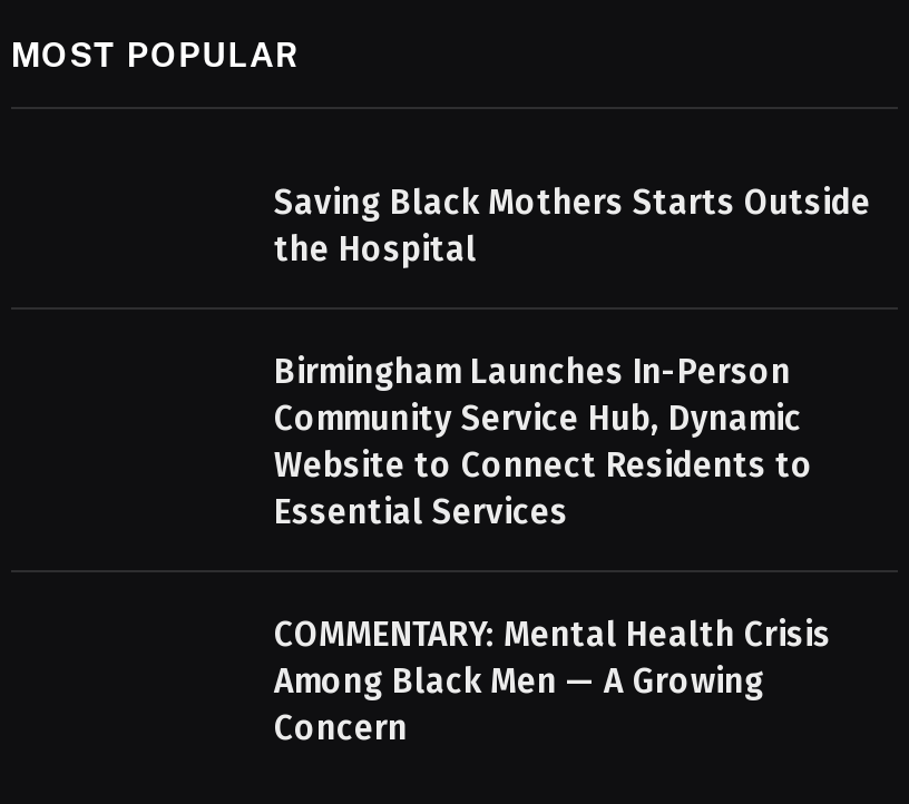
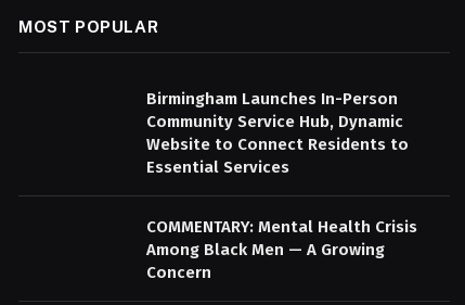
[274,182,871,269] Saving Black Mothers Starts Outside | the Hospital -> none

